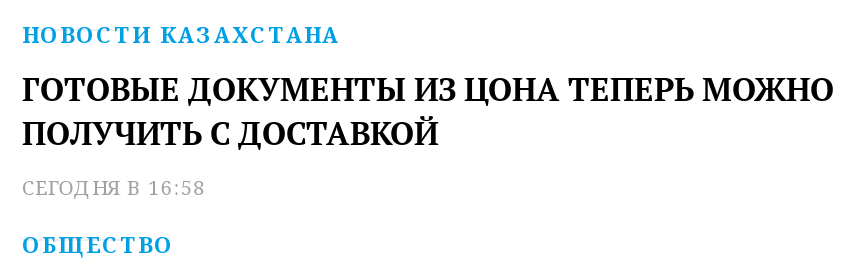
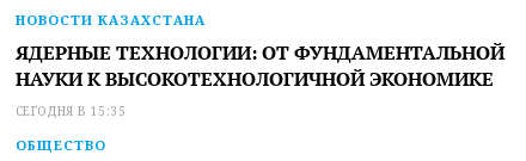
[22,67,834,201] ГОТОВЫЕ ДОКУМЕНТЫ ИЗ ЦОНА ТЕПЕРЬ МОЖНО | ПОЛУЧИТЬ С ДОСТАВКОЙ | СЕГОДНЯ В 16:58 -> [16,40,504,119] ЯДЕРНЫЕ ТЕХНОЛОГИИ: ОТ ФУНДАМЕНТАЛЬНОЙ | НАУКИ К ВЫСОКОТЕХНОЛОГИЧНОЙ ЭКОНОМИКЕ | СЕГОДНЯ В 15:35

